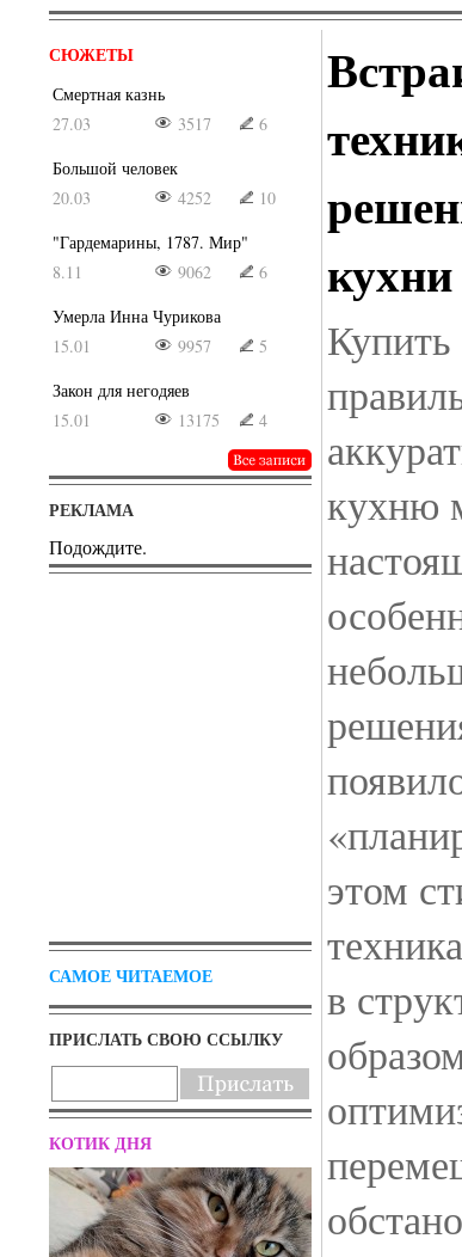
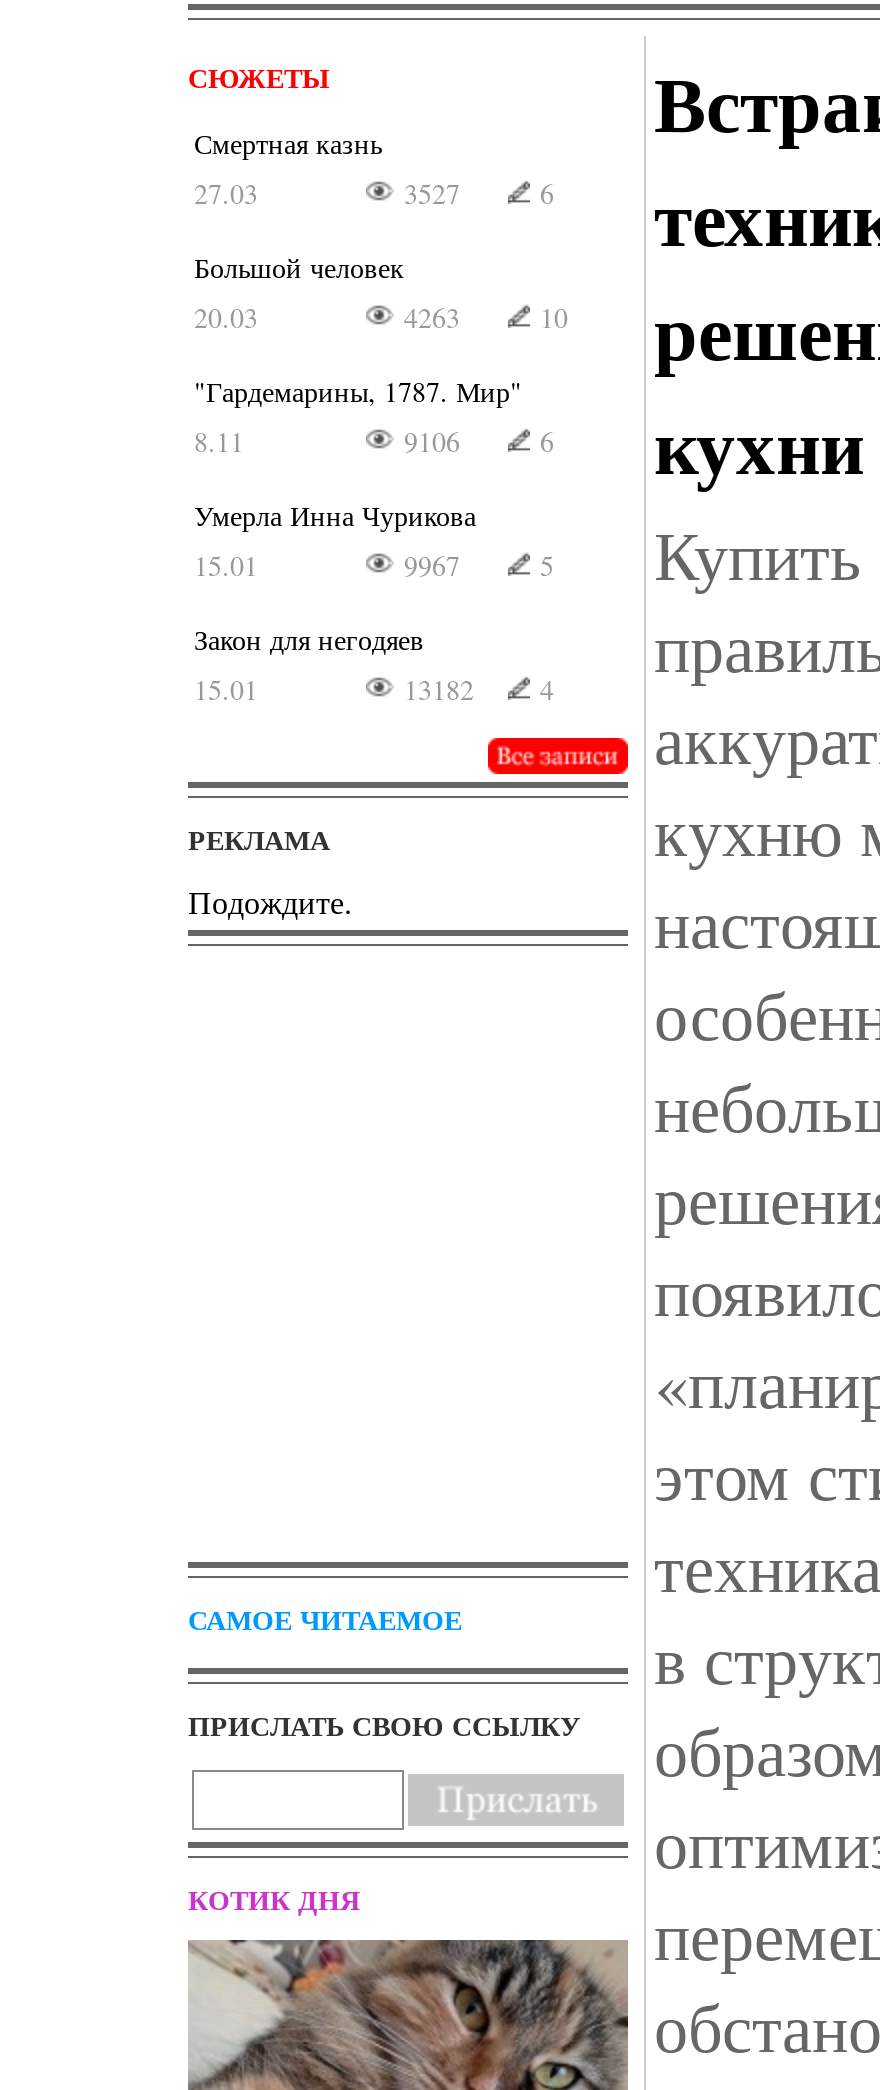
[172,112,267,135] 3517 6 -> [394,174,554,212] 3527 6
[172,186,276,209] 4252 10 -> [394,298,568,336] 4263 10
[172,260,267,283] 9062 6 -> [394,422,554,460] 9106 6
[172,335,267,357] 9957 5 -> [394,546,554,584] 9967 5
[172,409,267,431] 13175 4 -> [394,670,554,708] 13182 4

